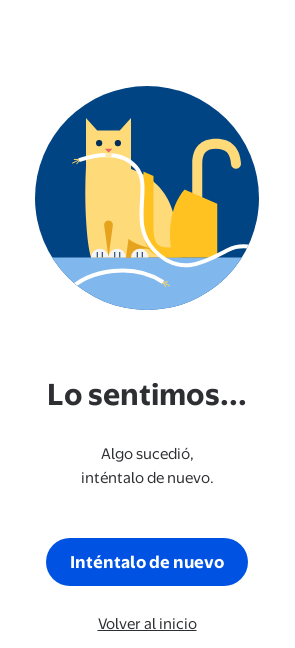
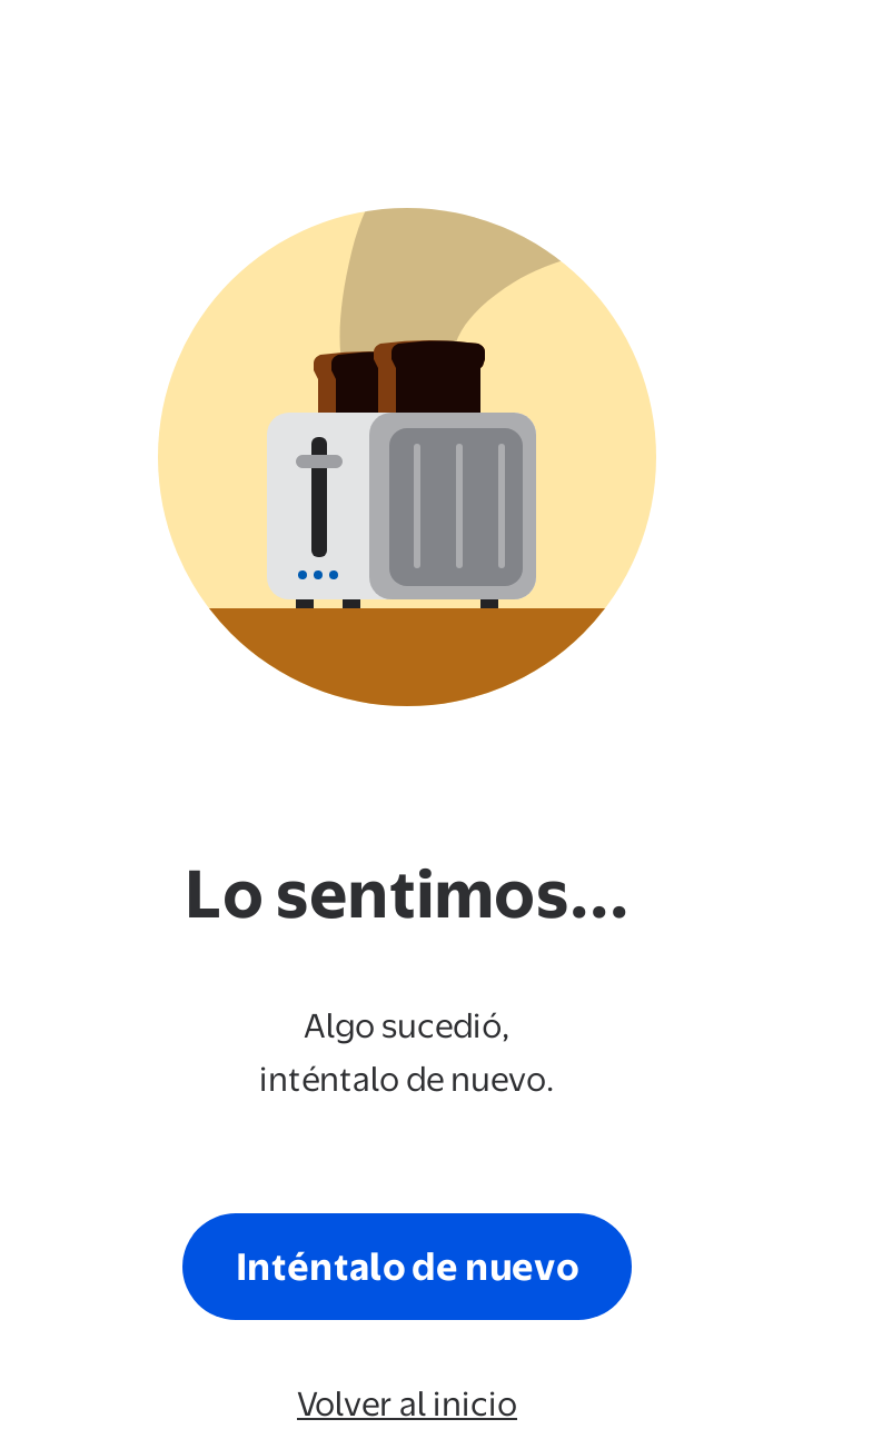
[34,85,260,311] [image] -> [158,208,656,708] [image]

